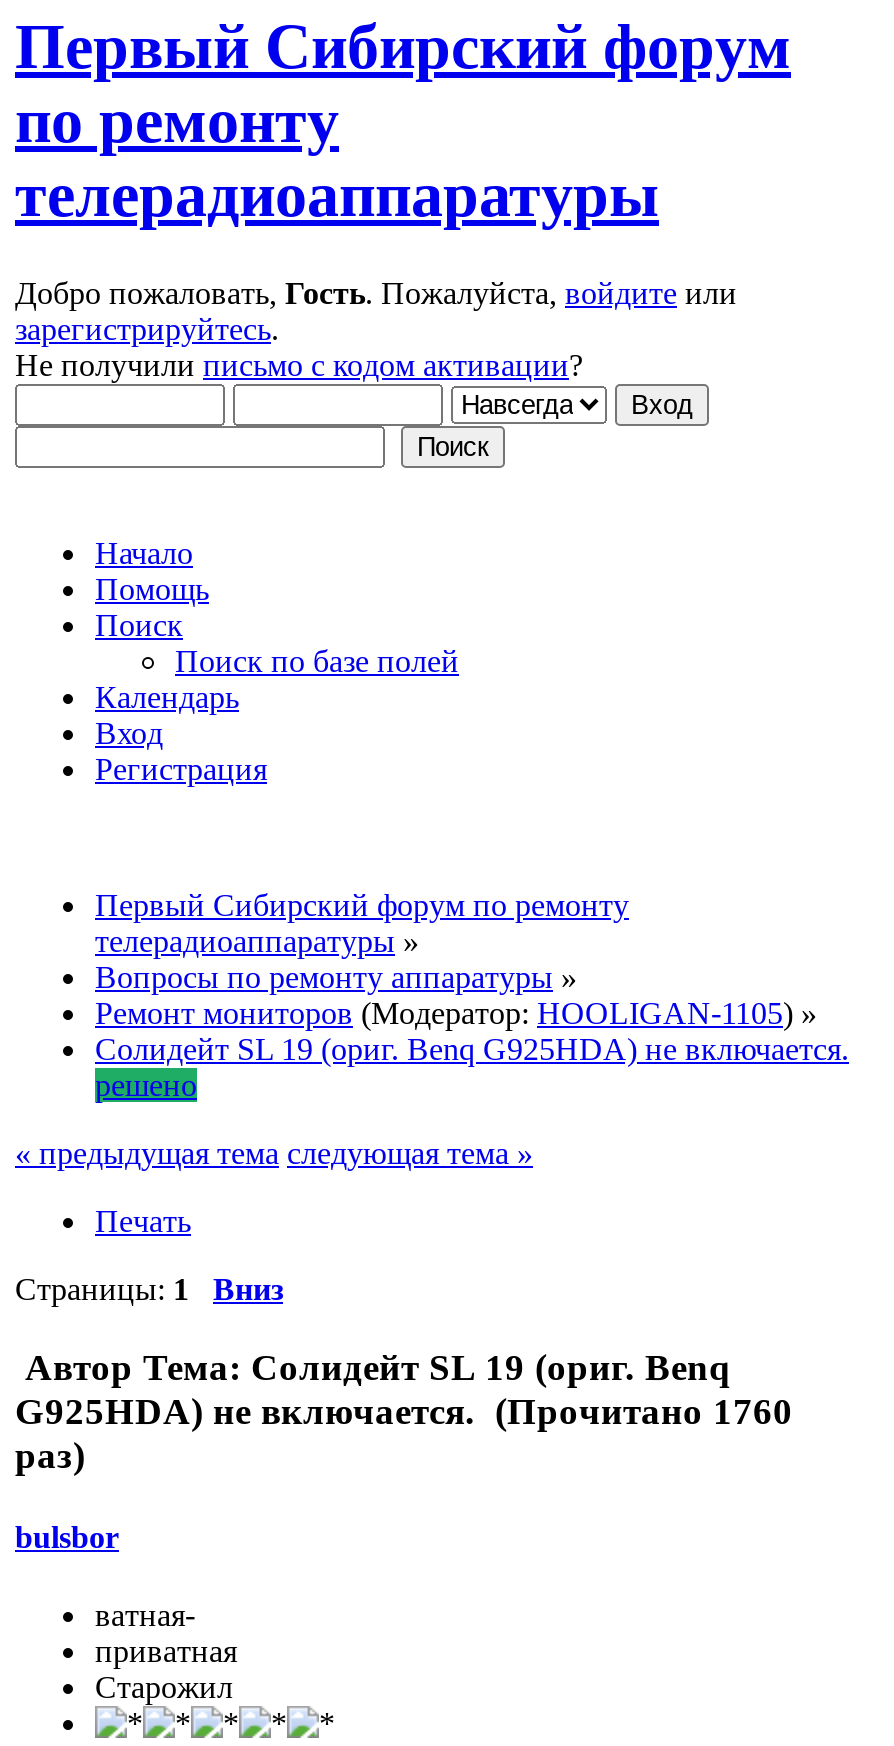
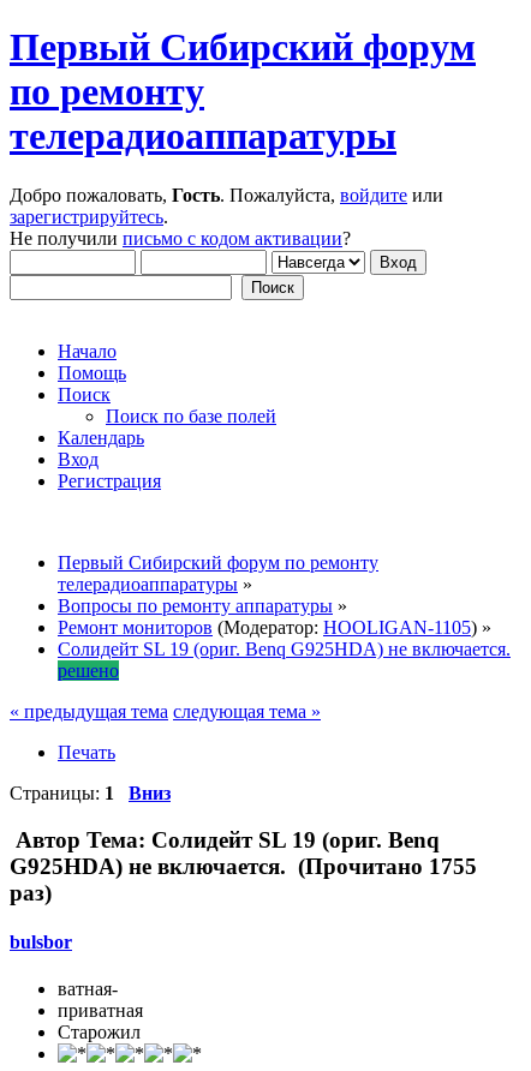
[15,1389,793,1431] G925HDA) не включается. (Прочитано 1760 -> [10,853,477,878] G925HDA) не включается. (Прочитано 1755

